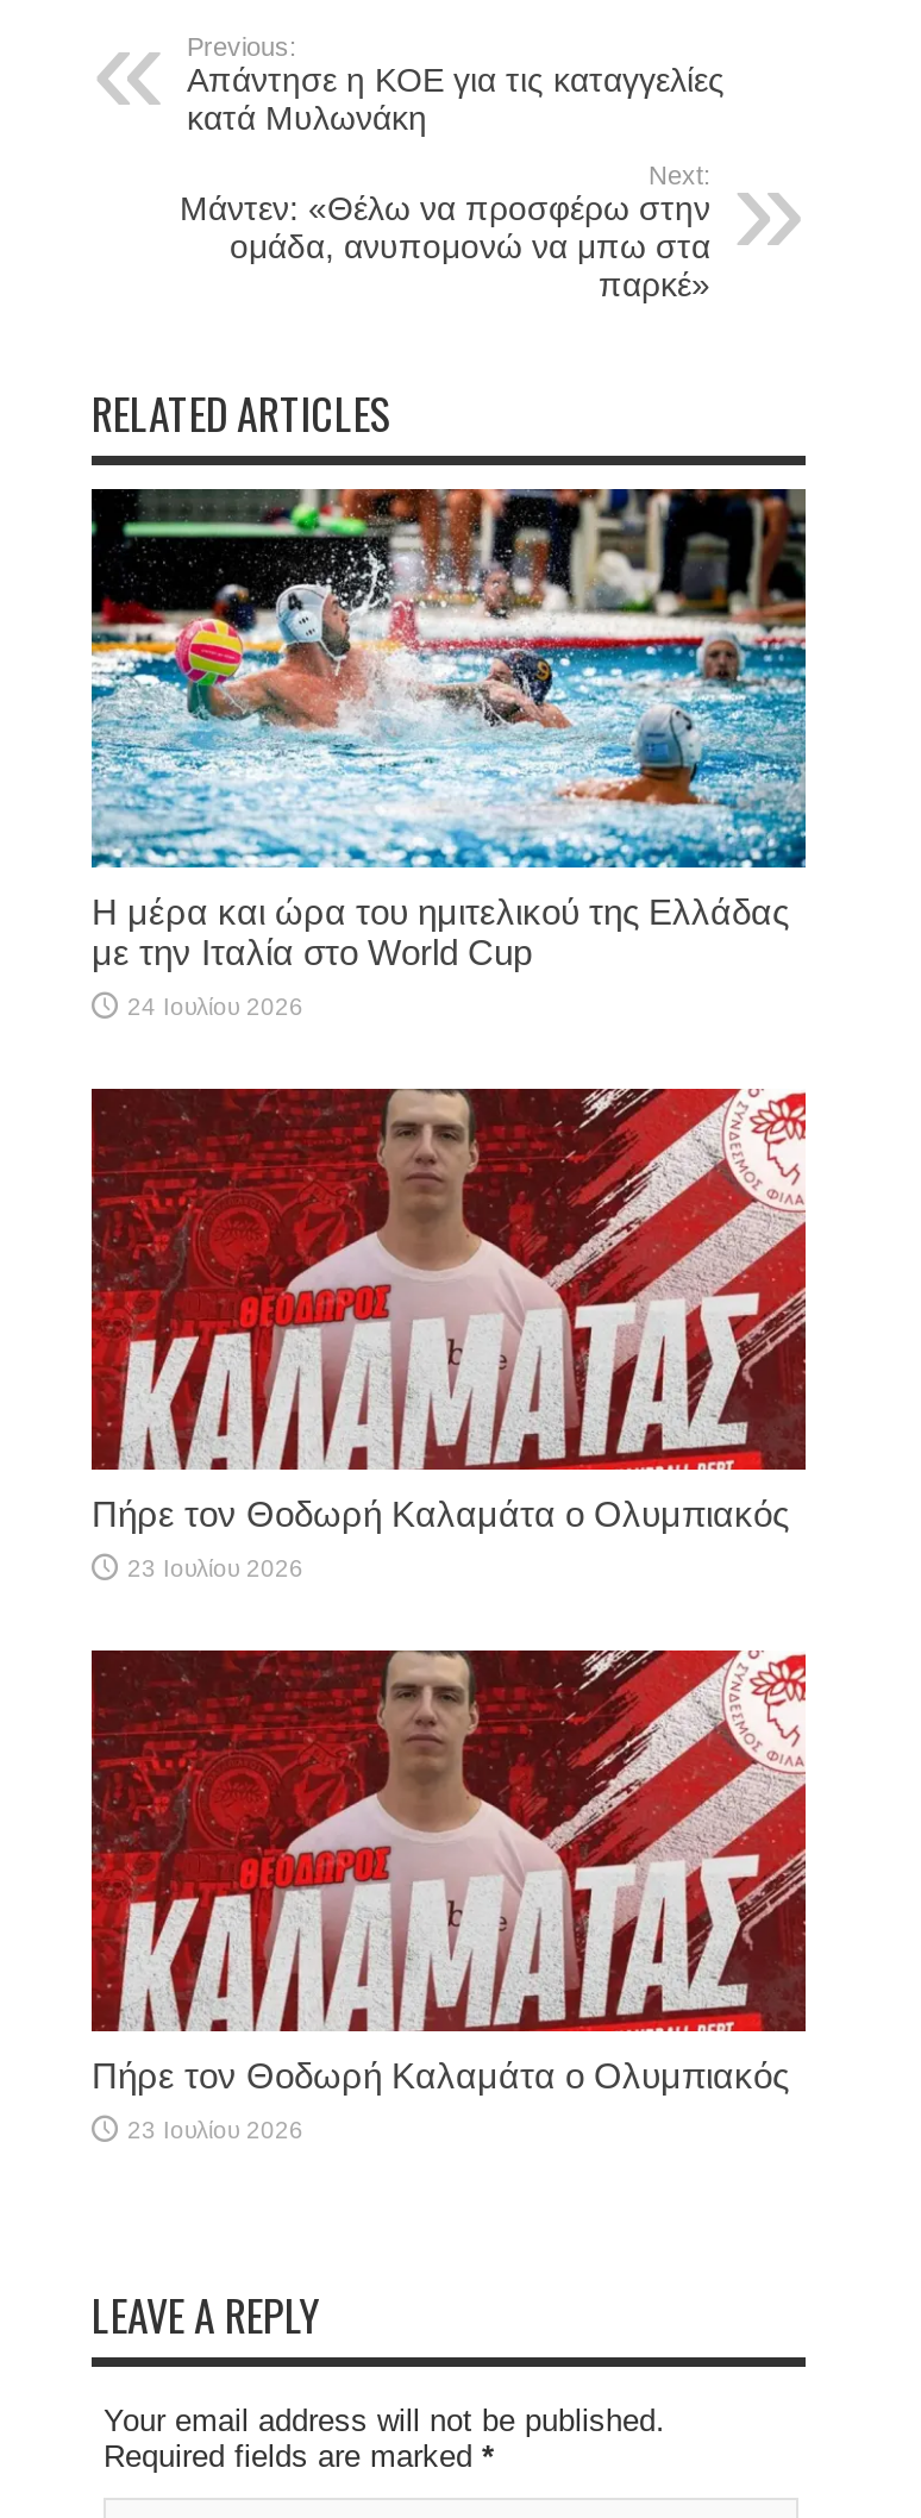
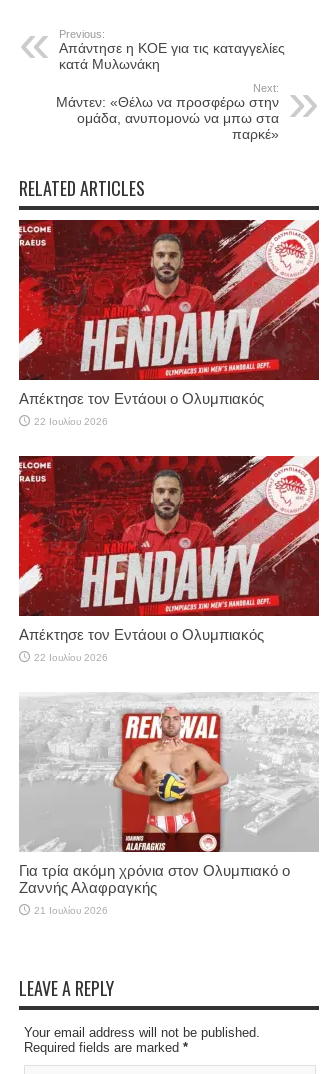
[89,487,808,973] [image] | Η μέρα και ώρα του ημιτελικού της Ελλάδας | με την Ιταλία στο World Cup -> [18,219,320,407] [image] | Απέκτησε τον Εντάουι ο Ολυμπιακός
[127,994,303,1021] 24 Ιουλίου 2026 -> [34,416,108,427] 22 Ιουλίου 2026
[89,1051,808,1534] [image] | Πήρε τον Θοδωρή Καλαμάτα ο Ολυμπιακός -> [18,455,320,643] [image] | Απέκτησε τον Εντάουι ο Ολυμπιακός
[127,1555,303,1581] 23 Ιουλίου 2026 -> [34,652,108,663] 22 Ιουλίου 2026
[89,1615,808,2095] [image] | Πήρε τον Θοδωρή Καλαμάτα ο Ολυμπιακός -> [19,692,319,896] [image] | Για τρία ακόμη χρόνια στον Ολυμπιακό ο | Ζαννής Αλαφραγκής
[127,2116,303,2142] 23 Ιουλίου 2026 -> [34,905,108,916] 21 Ιουλίου 2026

